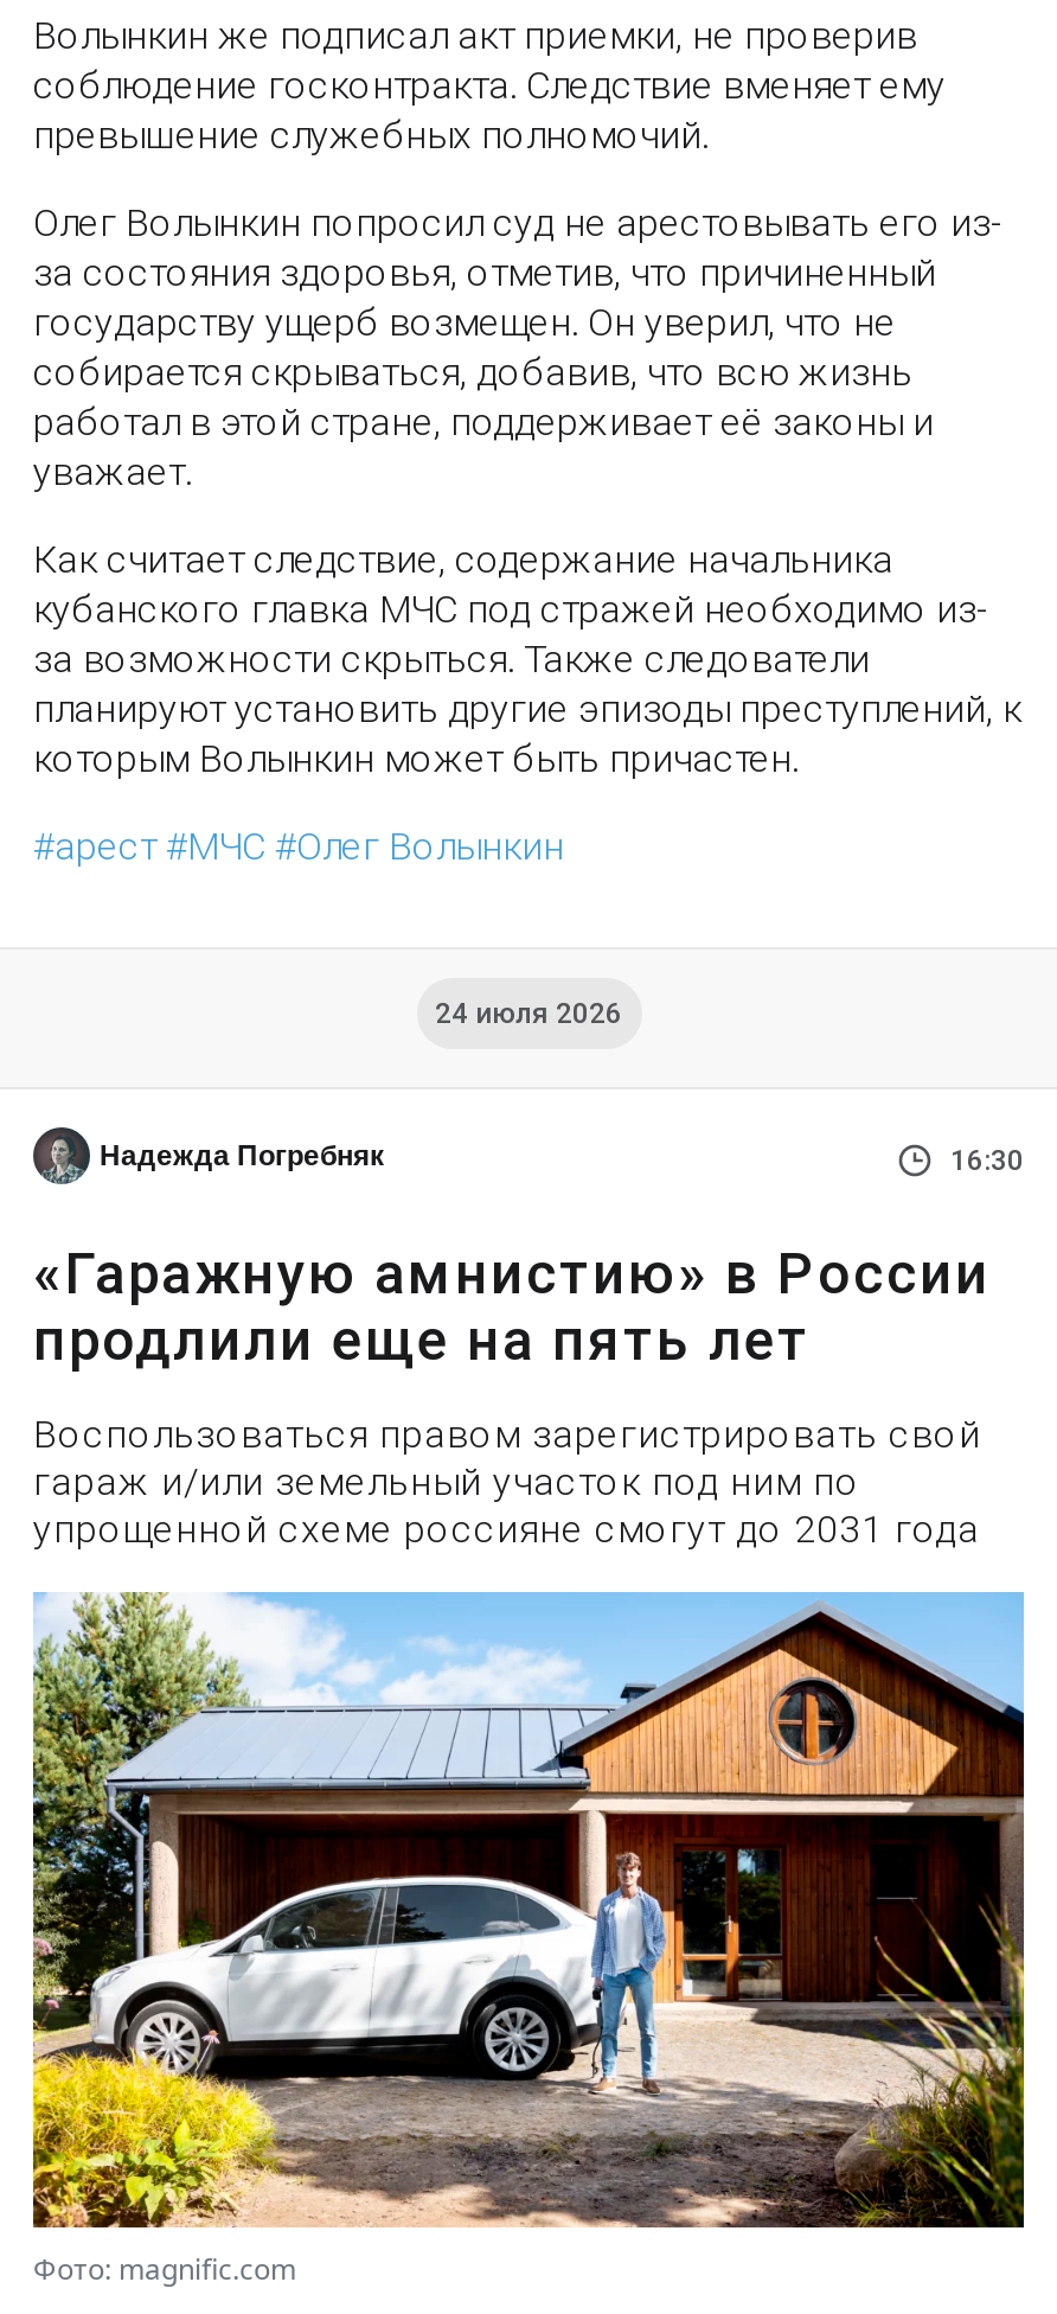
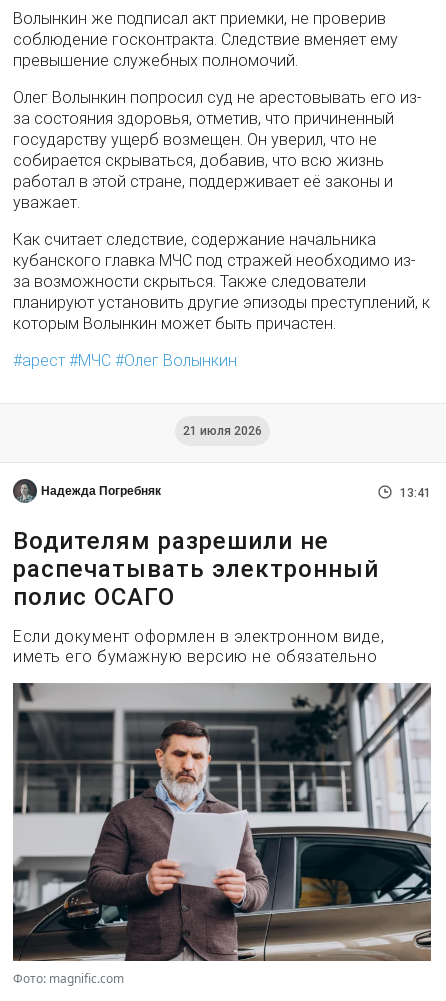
[435,996,622,1029] 24 июля 2026 -> [182,424,261,438] 21 июля 2026
[950,1143,1024,1176] 16:30 -> [400,486,431,500] 13:41
[33,1240,991,1373] «Гаражную амнистию» в России | продлили еще на пять лет -> [13,527,379,611] Водителям разрешили не | распечатывать электронный | полис ОСАГО
[33,1411,981,1551] Воспользоваться правом зарегистрировать свой | гараж и/или земельный участок под ним по | упрощенной схеме россияне смогут до 2031 года -> [13,627,384,666] Если документ оформлен в электронном виде, | иметь его бумажную версию не обязательно
[31,1590,1026,2230] [image] -> [12,682,432,962] [image]

